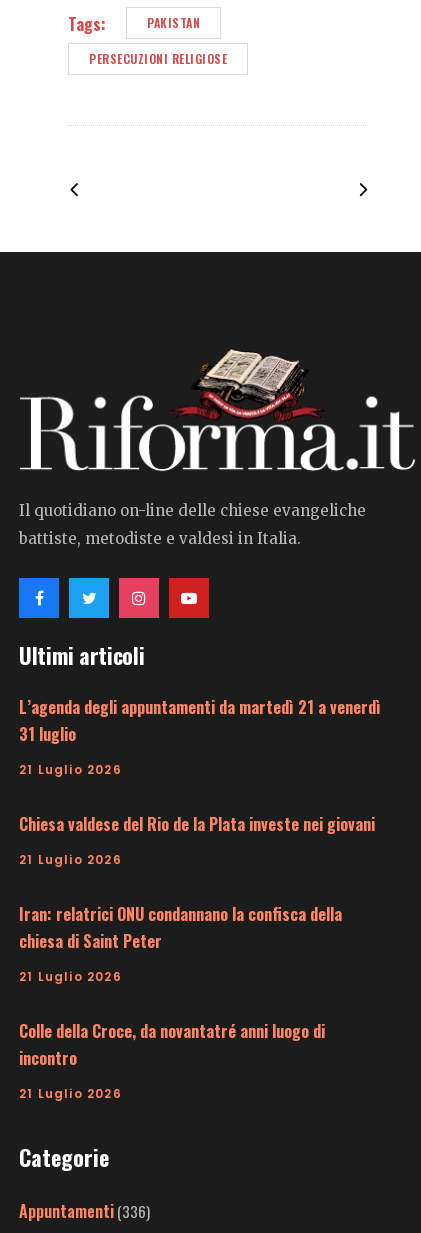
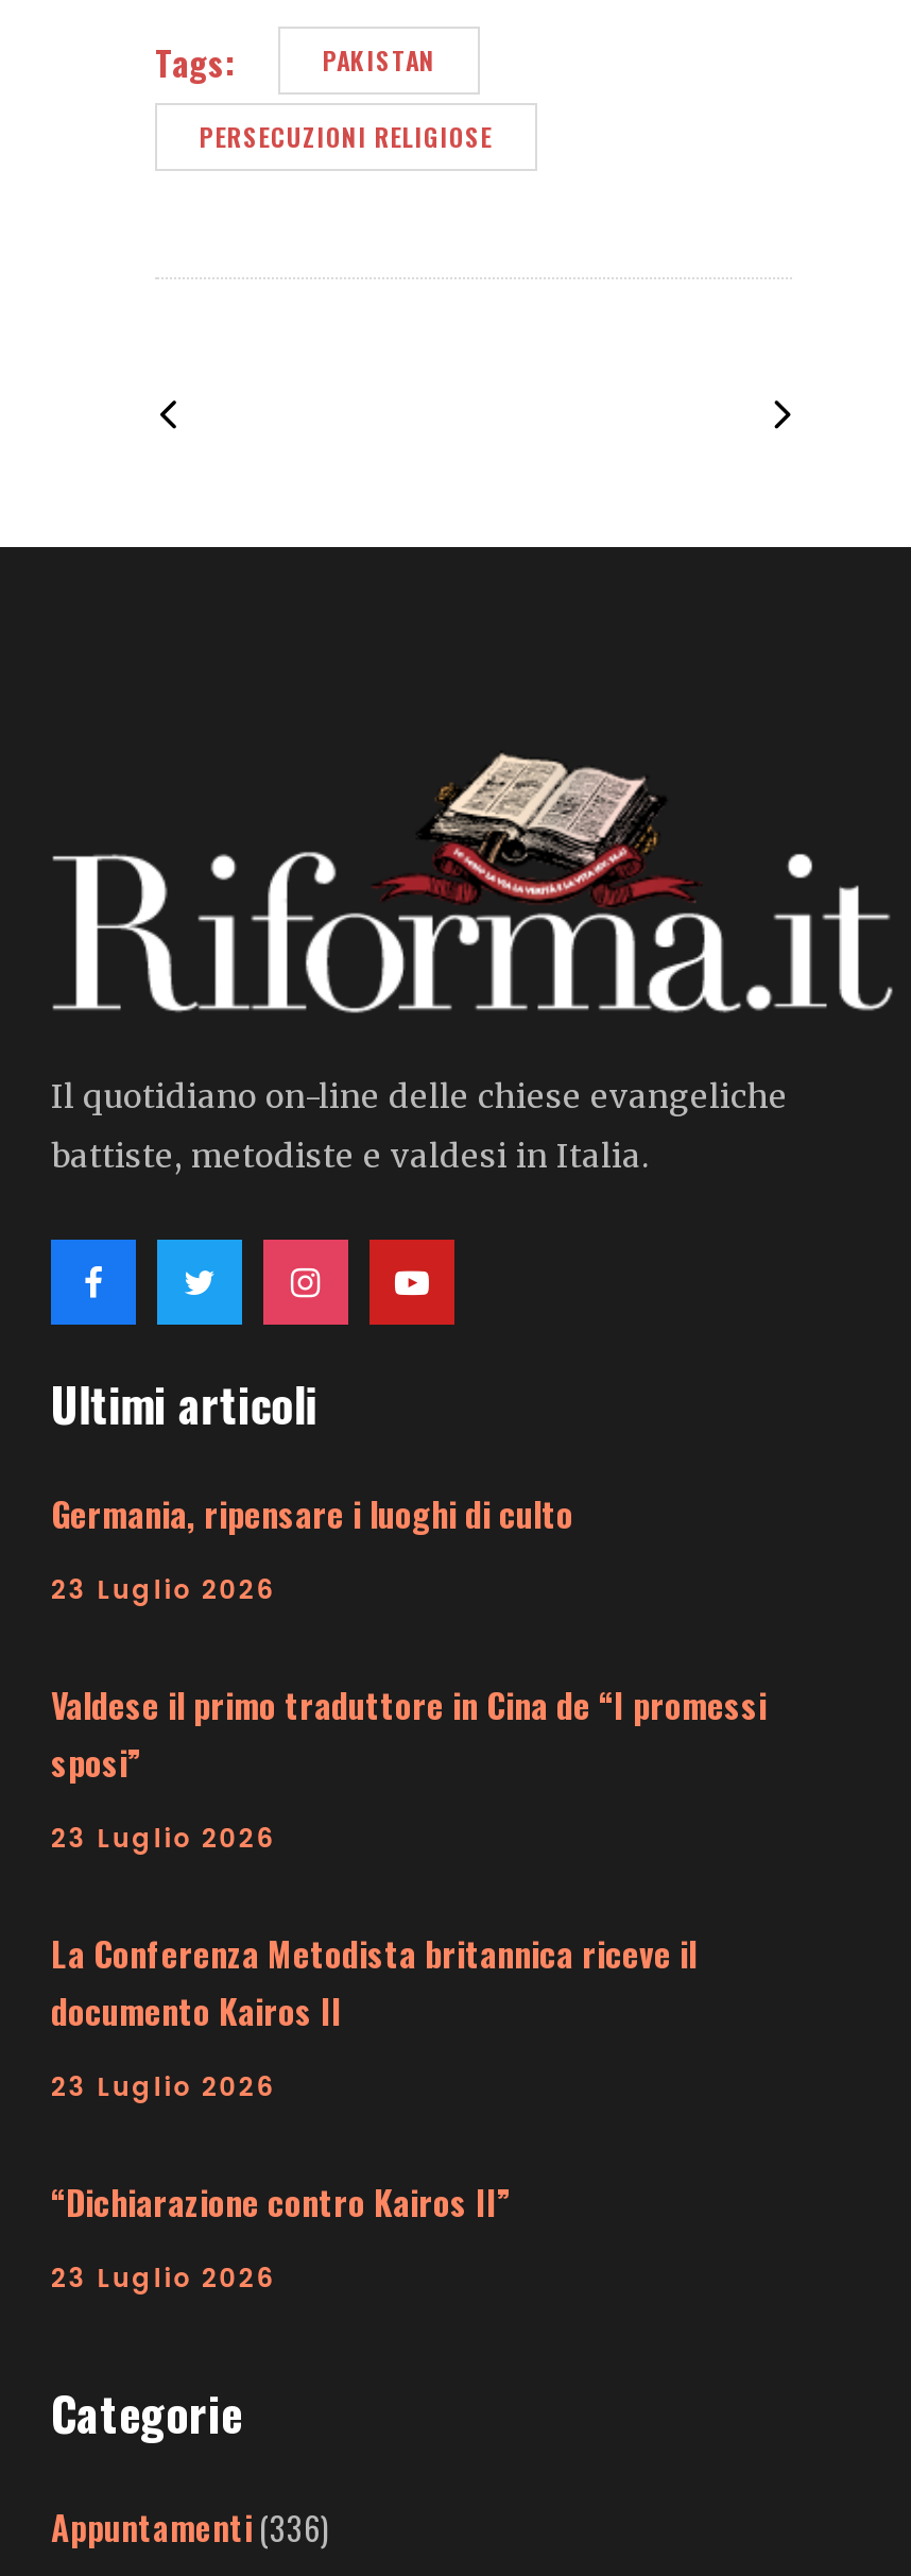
[19,695,381,746] L’agenda degli appuntamenti da martedì 21 a venerdì | 31 luglio -> [51,1489,573,1540] Germania, ripensare i luoghi di culto
[19,761,122,778] 21 Luglio 2026 -> [51,1572,276,1608] 23 Luglio 2026
[19,812,375,836] Chiesa valdese del Rio de la Plata investe nei giovani -> [51,1680,767,1789] Valdese il primo traduttore in Cina de “I promessi | sposi”
[19,851,122,868] 21 Luglio 2026 -> [51,1821,276,1857] 23 Luglio 2026
[19,902,342,953] Iran: relatrici ONU condannano la confisca della | chiesa di Saint Peter -> [51,1929,697,2037] La Conferenza Metodista britannica riceve il | documento Kairos II
[19,968,122,985] 21 Luglio 2026 -> [51,2069,276,2105] 23 Luglio 2026
[19,1019,325,1070] Colle della Croce, da novantatré anni luogo di | incontro -> [51,2177,512,2228] “Dichiarazione contro Kairos II”
[19,1085,122,1102] 21 Luglio 2026 -> [51,2260,276,2296] 23 Luglio 2026

